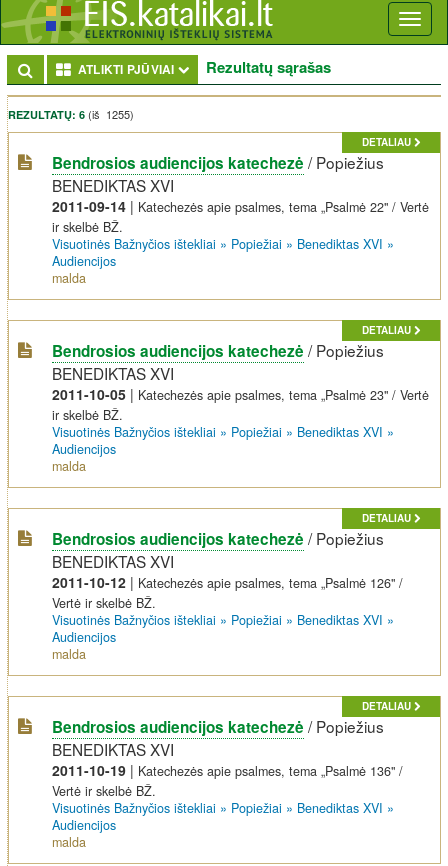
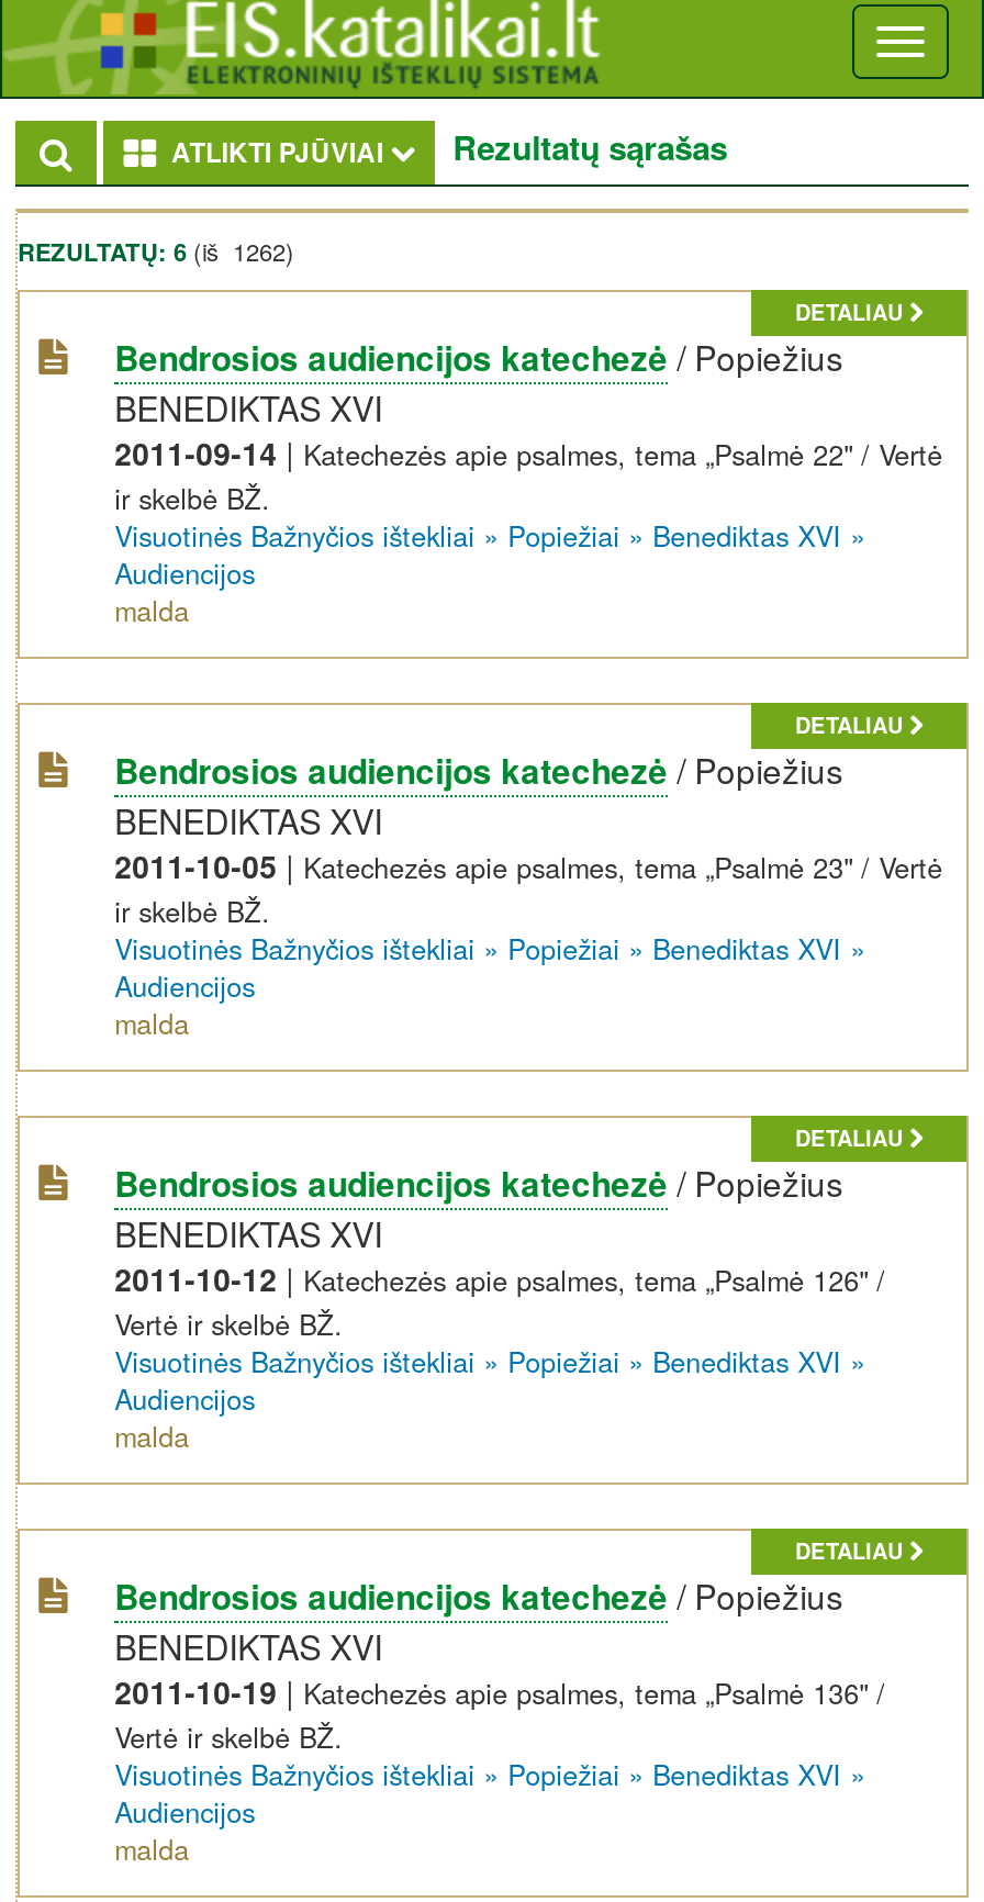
[8,106,134,122] REZULTATŲ: 6 (iš 1255) -> [18,233,294,268] REZULTATŲ: 6 (iš 1262)

